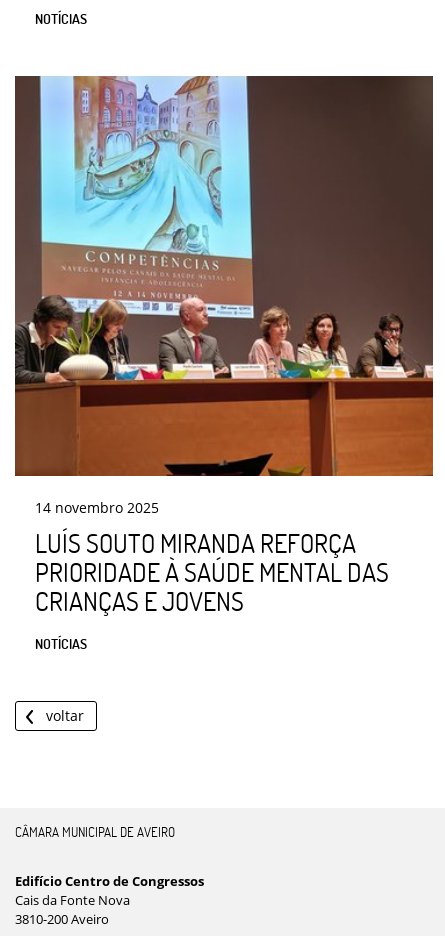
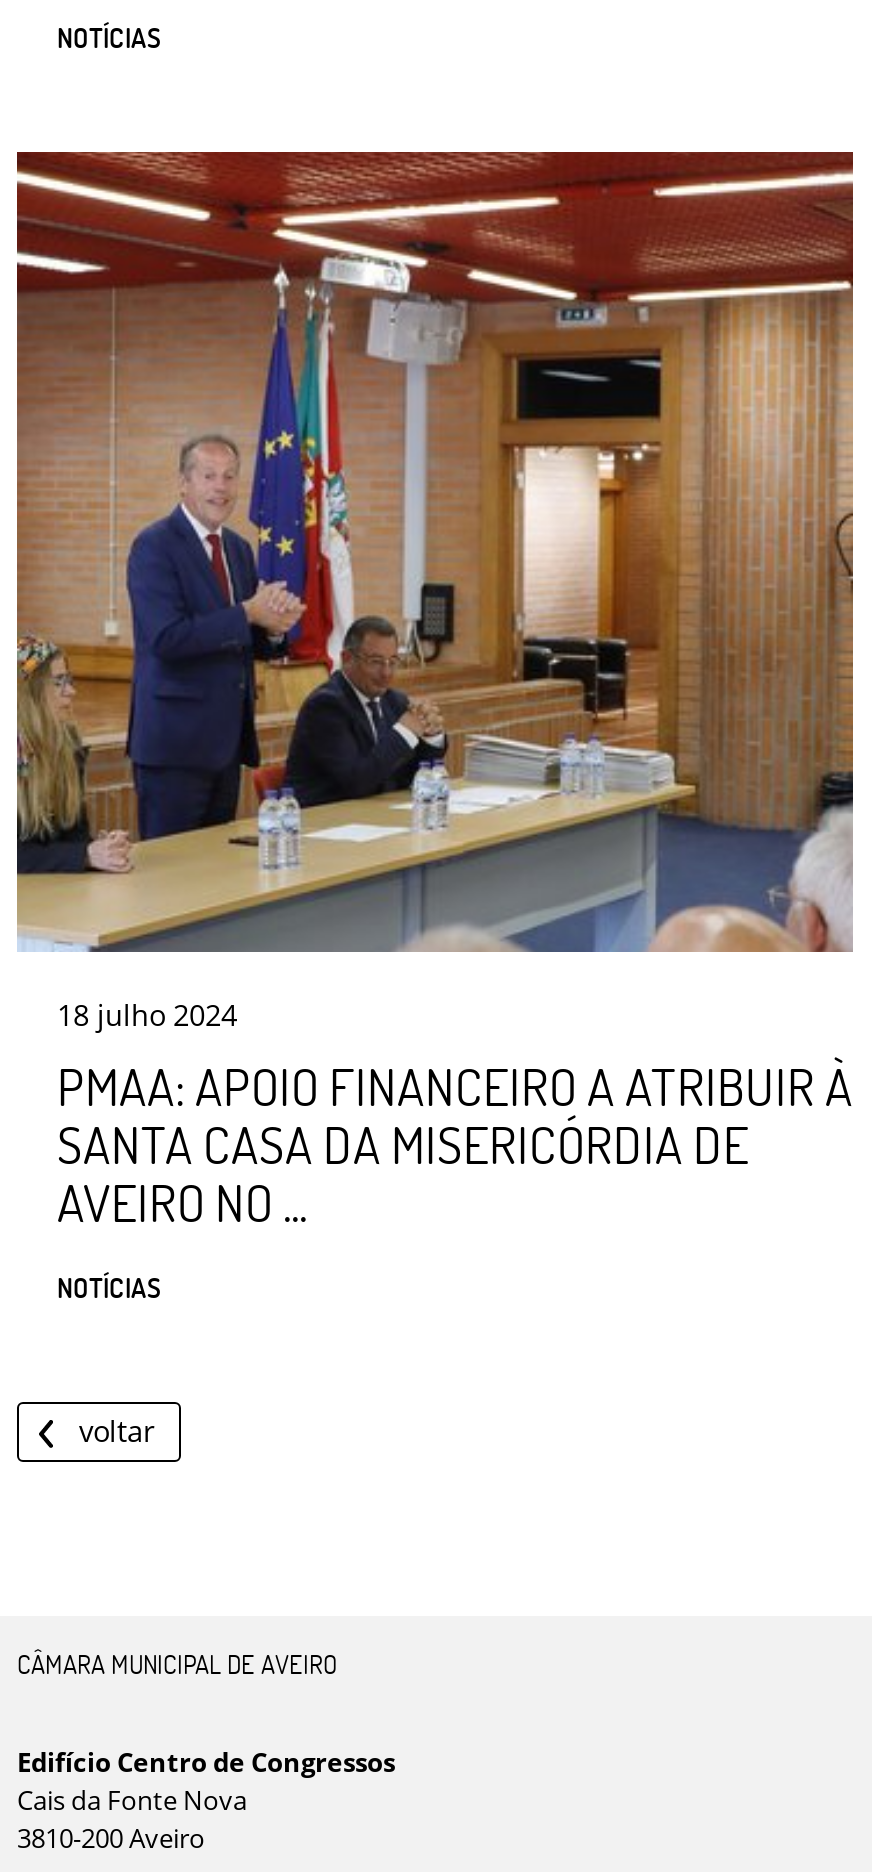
[14,75,434,617] [image] | 14 novembro 2025 | LUÍS SOUTO MIRANDA REFORÇA | PRIORIDADE À SAÚDE MENTAL DAS | CRIANÇAS E JOVENS -> [15,150,855,1235] [image] | 18 julho 2024 | PMAA: APOIO FINANCEIRO A ATRIBUIR À | SANTA CASA DA MISERICÓRDIA DE | AVEIRO NO ...

